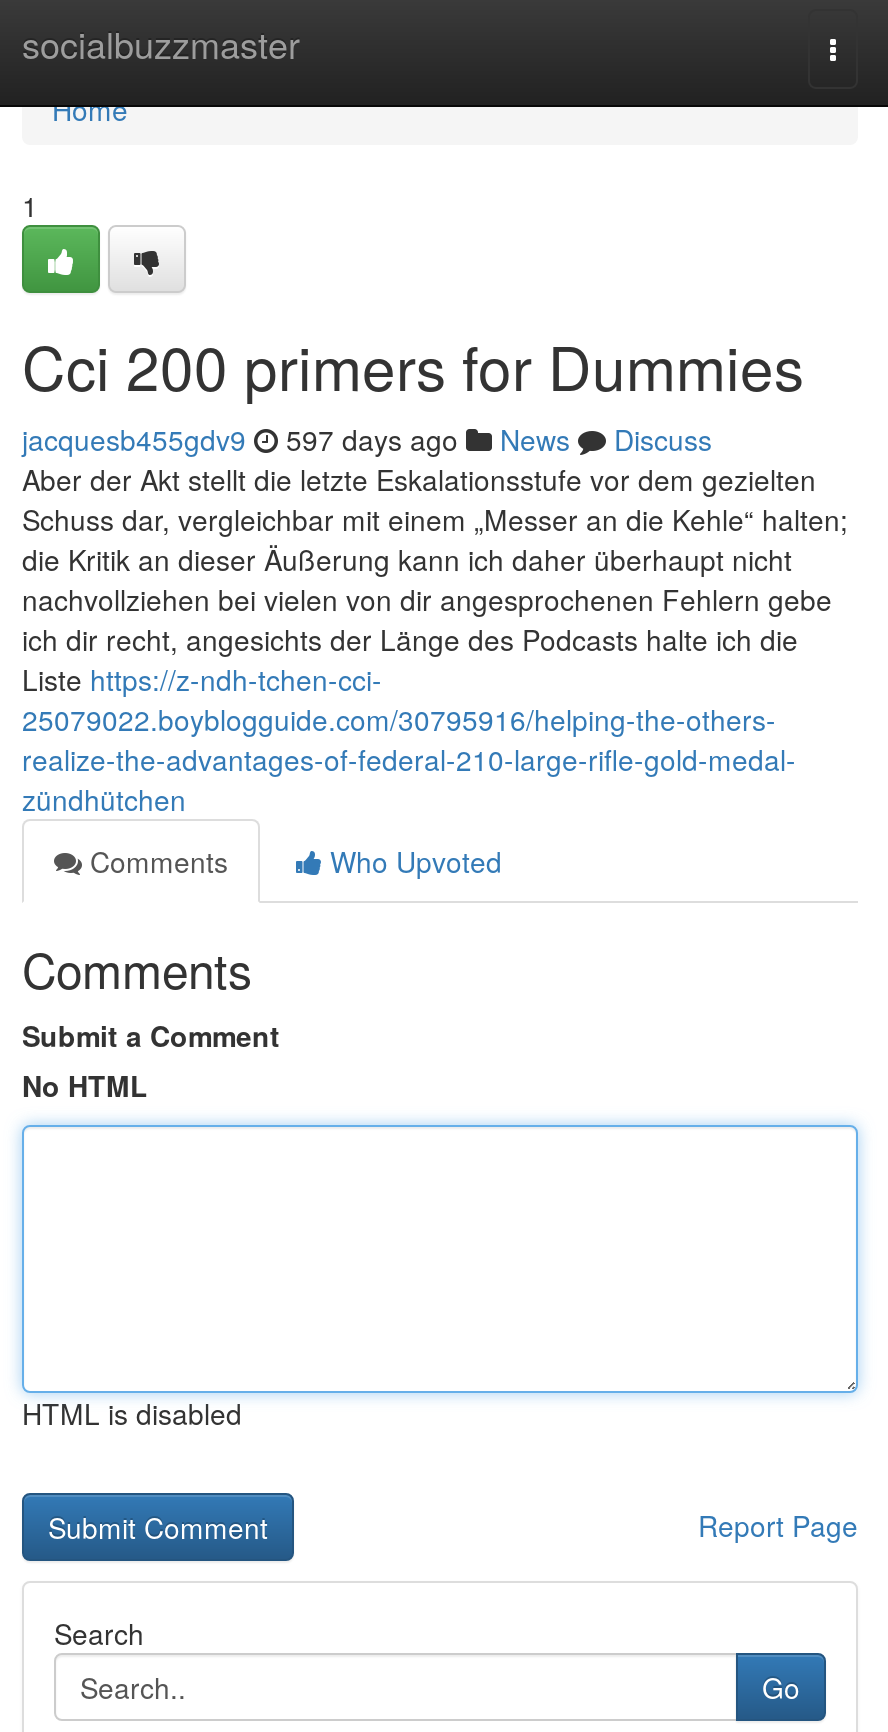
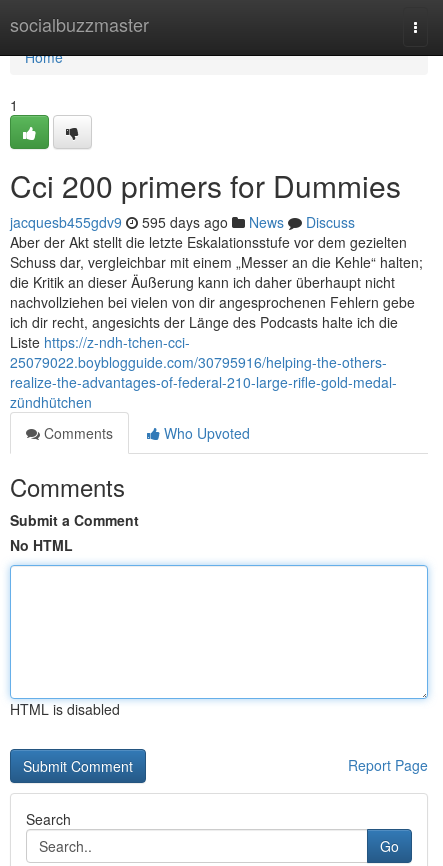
[22,419,712,459] jacquesb455gdv9 597 days ago News Discuss -> [10,212,355,232] jacquesb455gdv9 595 days ago News Discuss

